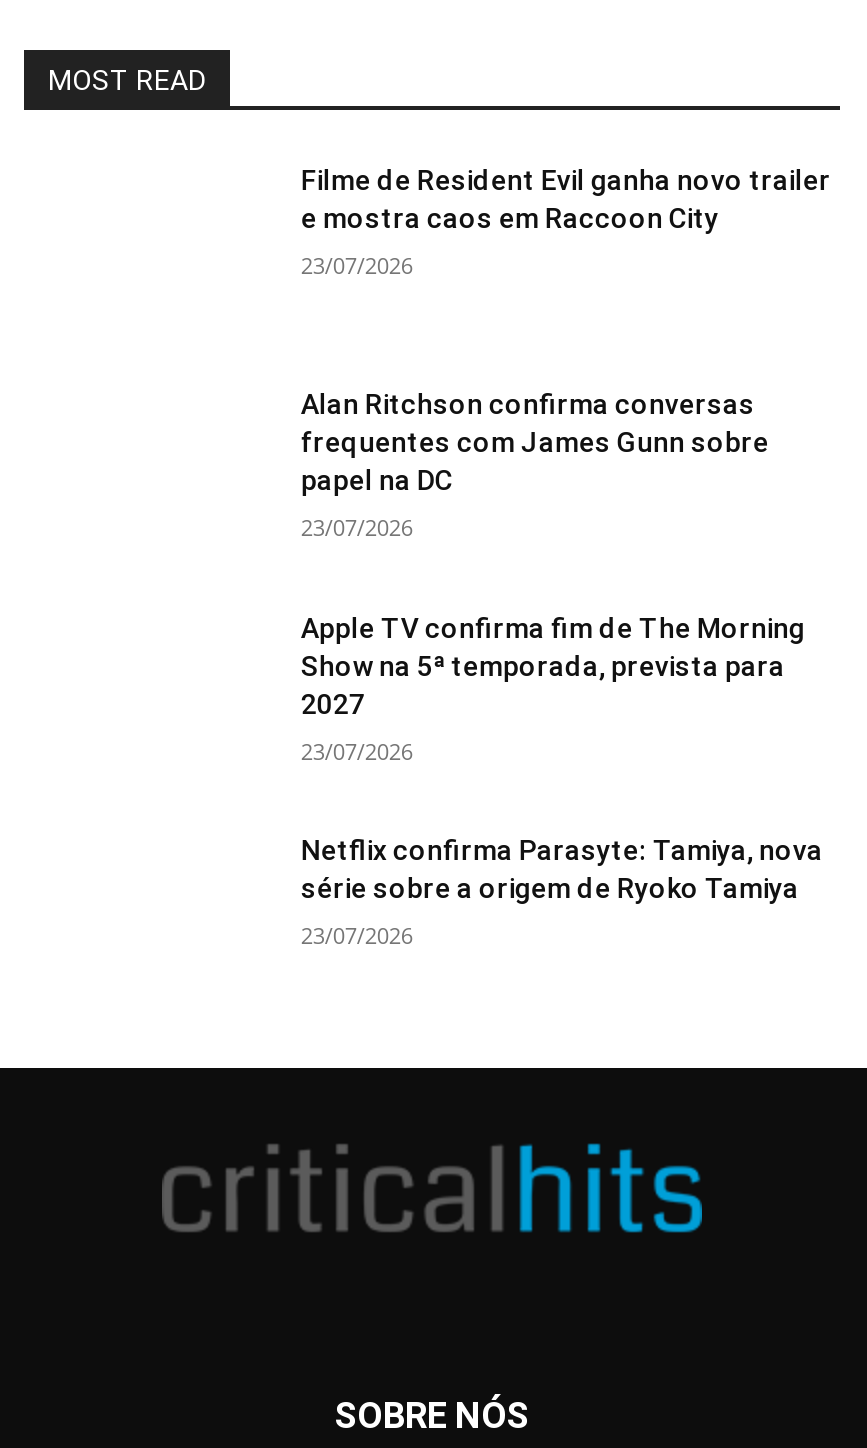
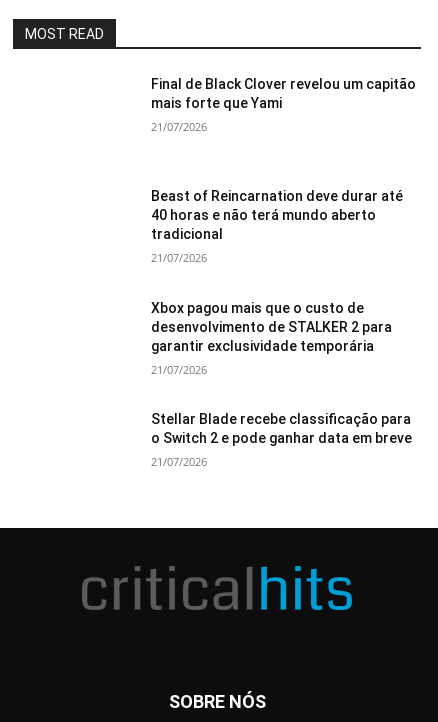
[301,165,831,235] Filme de Resident Evil ganha novo trailer | e mostra caos em Raccoon City -> [151,76,416,111] Final de Black Clover revelou um capitão | mais forte que Yami
[301,251,413,281] 23/07/2026 -> [151,119,207,134] 21/07/2026
[301,388,769,496] Alan Ritchson confirma conversas | frequentes com James Gunn sobre | papel na DC -> [151,188,403,242] Beast of Reincarnation deve durar até | 40 horas e não terá mundo aberto | tradicional
[301,512,413,542] 23/07/2026 -> [151,250,207,265] 21/07/2026
[301,611,805,719] Apple TV confirma fim de The Morning | Show na 5ª temporada, prevista para | 2027 -> [151,300,392,354] Xbox pagou mais que o custo de | desenvolvimento de STALKER 2 para | garantir exclusividade temporária
[301,735,413,765] 23/07/2026 -> [151,362,207,377] 21/07/2026
[301,835,823,905] Netflix confirma Parasyte: Tamiya, nova | série sobre a origem de Ryoko Tamiya -> [151,411,412,446] Stellar Blade recebe classificação para | o Switch 2 e pode ganhar data em breve
[301,921,413,951] 23/07/2026 -> [151,454,207,469] 21/07/2026

